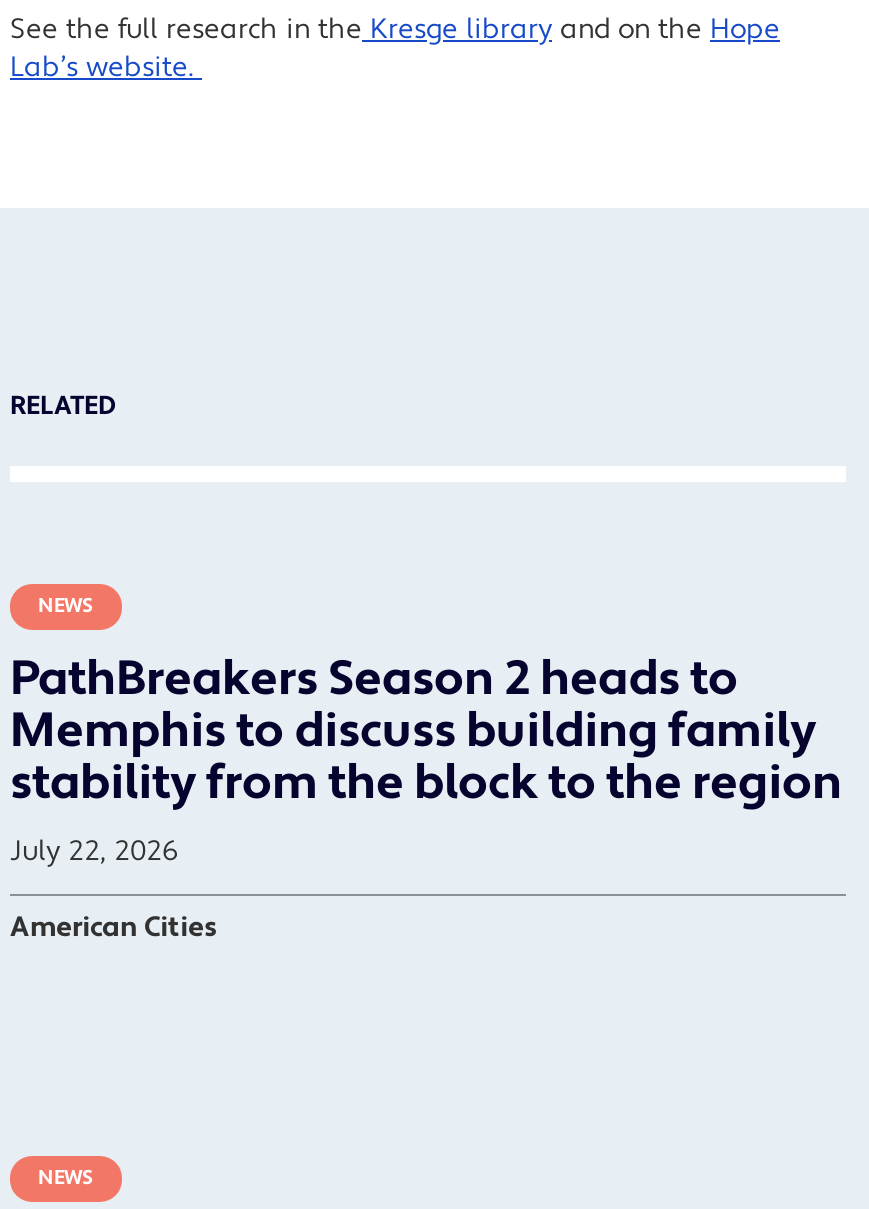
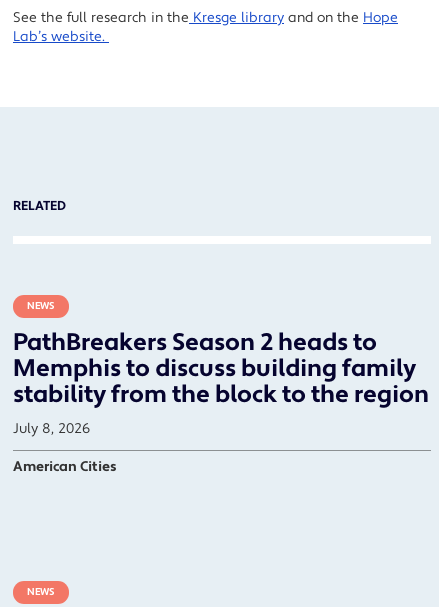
[10,834,178,870] July 22, 2026 -> [13,420,90,438] July 8, 2026

